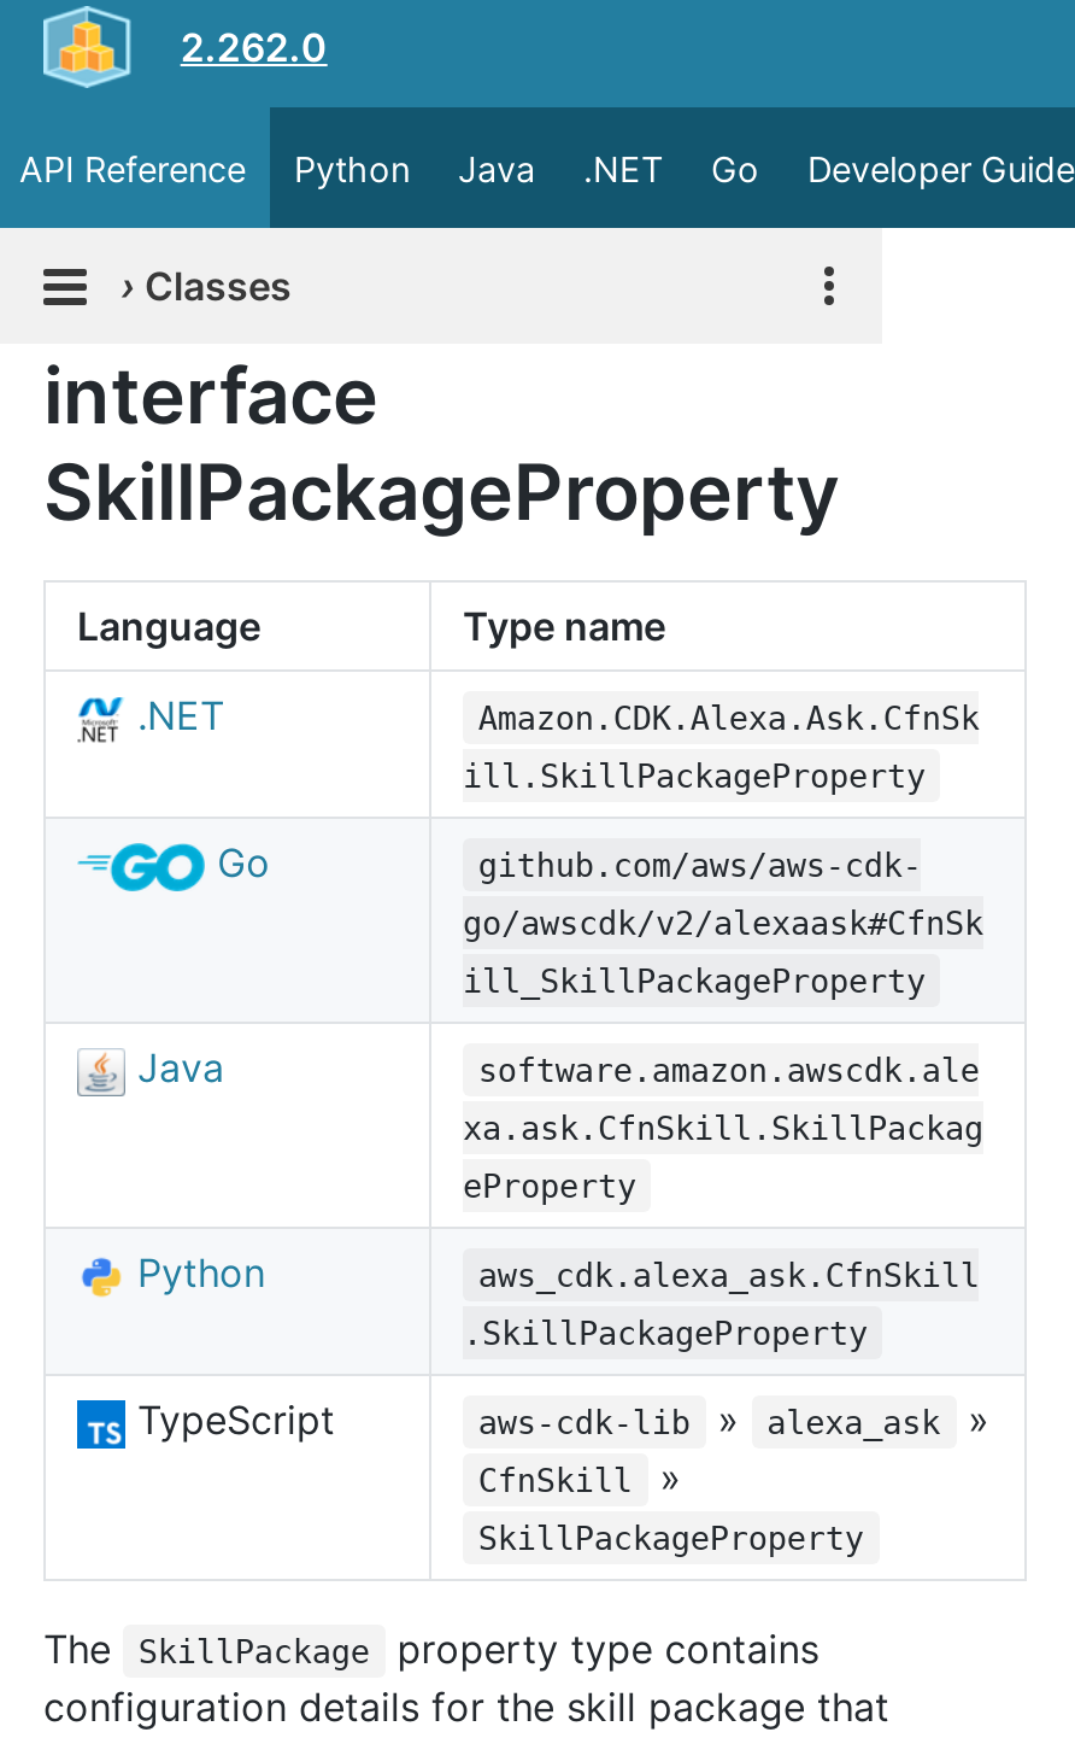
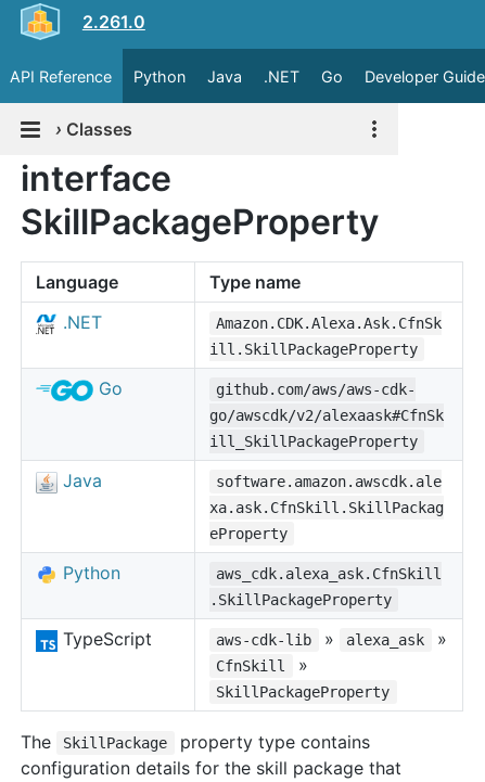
[180,23,327,71] 2.262.0 -> [82,11,145,33] 2.261.0

